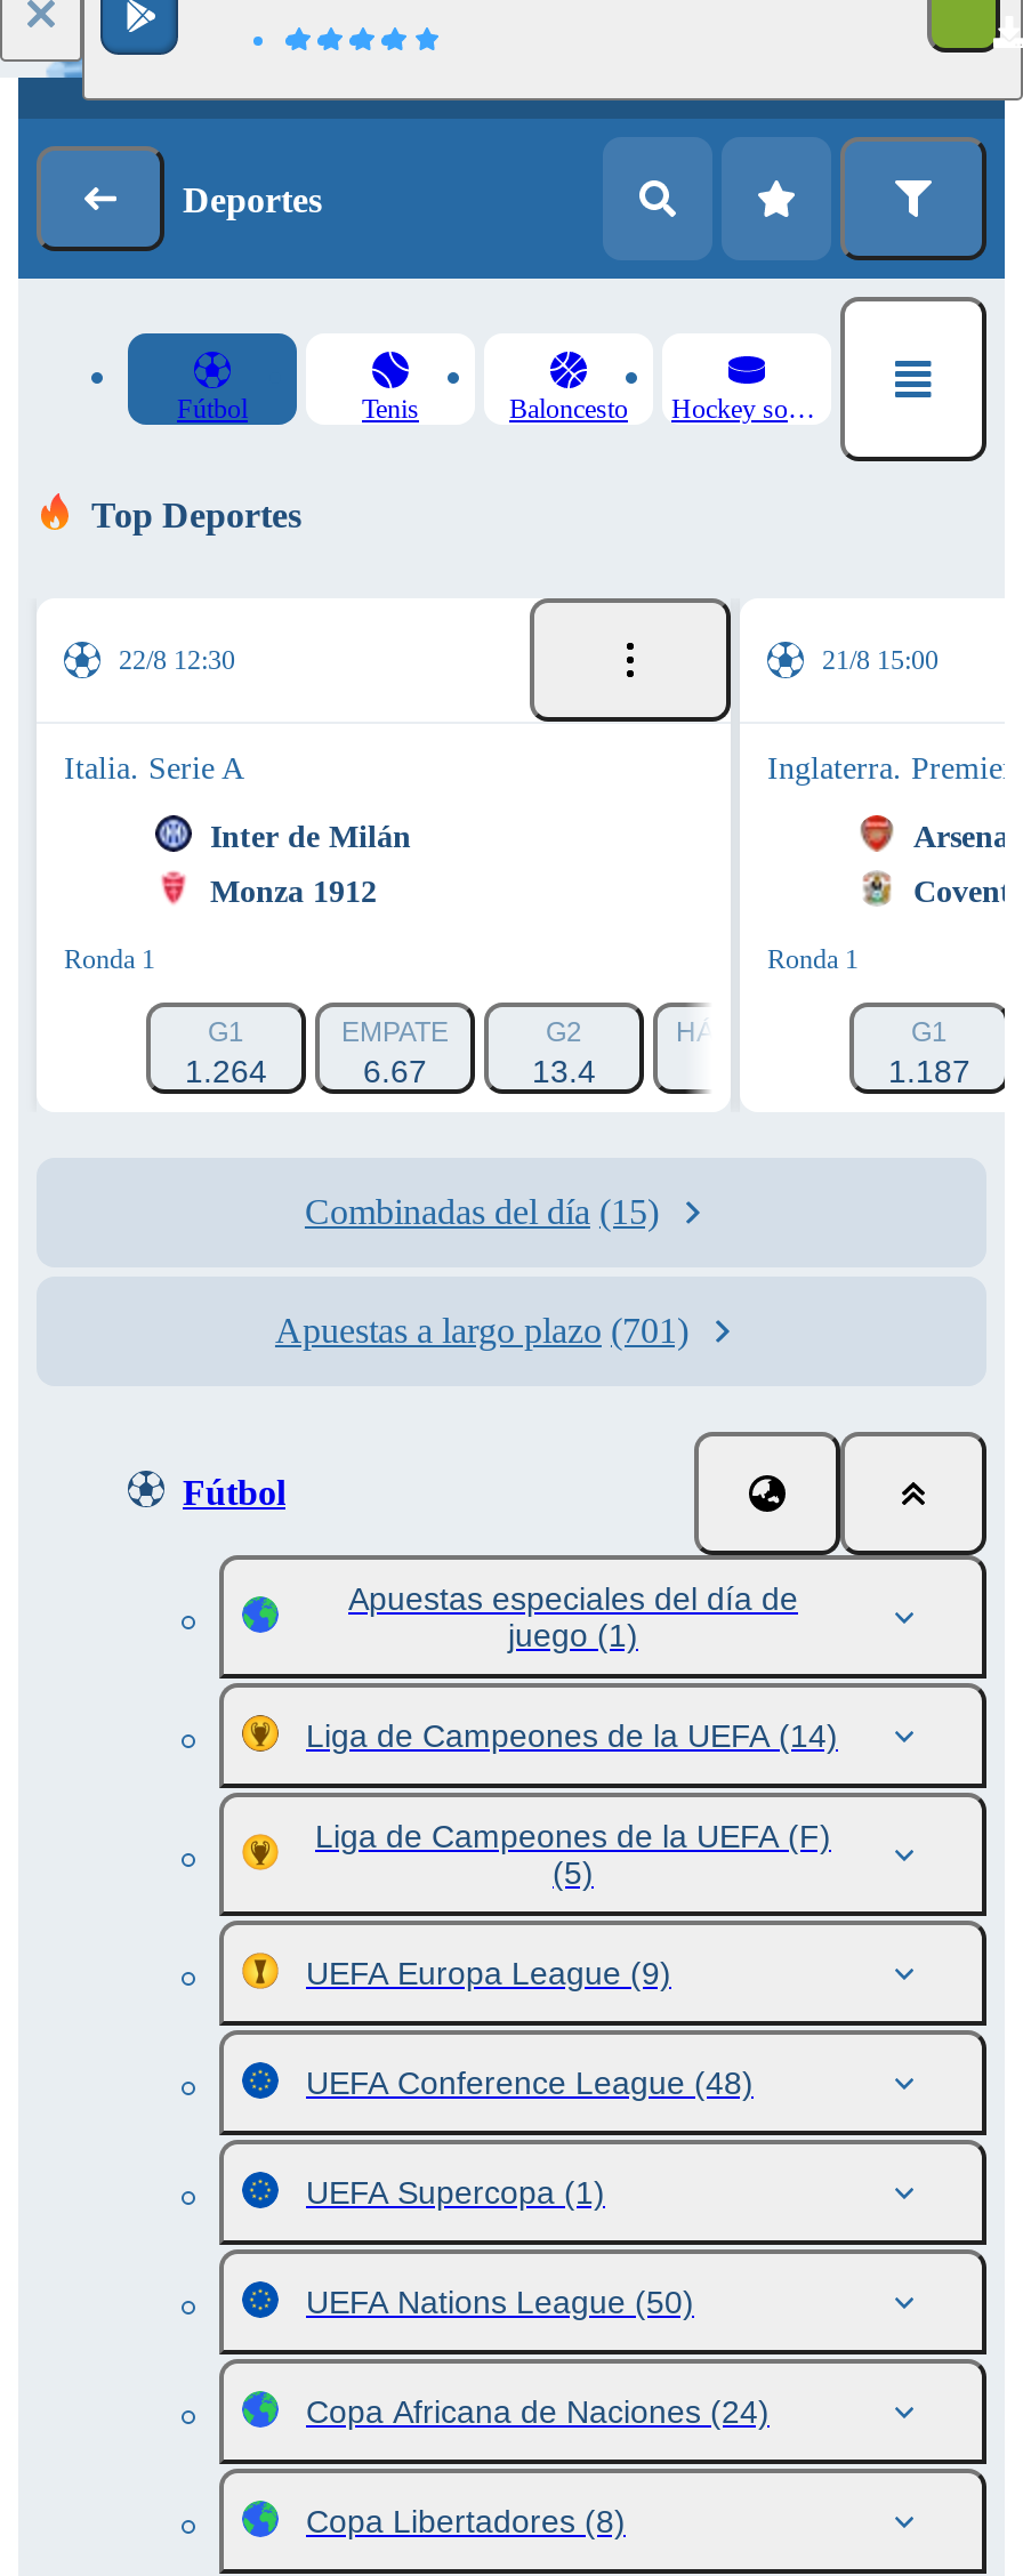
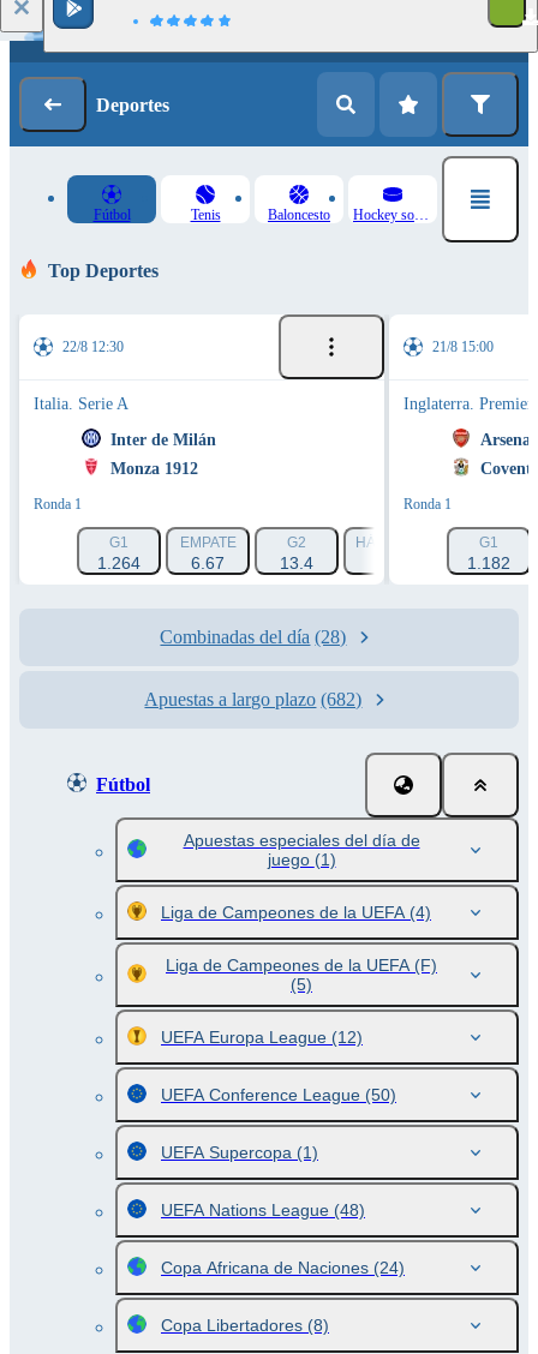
[888,1053,970,1089] 1.187 -> [467,553,510,573] 1.182
[305,1192,659,1231] Combinadas del día (15) -> [160,627,346,647] Combinadas del día (28)
[275,1311,688,1350] Apuestas a largo plazo (701) -> [145,689,362,709] Apuestas a largo plazo (682)
[306,1717,838,1754] Liga de Campeones de la UEFA (14) -> [161,903,431,922] Liga de Campeones de la UEFA (4)
[306,1955,671,1991] UEFA Europa League (9) -> [161,1028,363,1047] UEFA Europa League (12)
[306,2064,754,2101] UEFA Conference League (48) -> [161,1085,396,1104] UEFA Conference League (50)
[306,2284,694,2320] UEFA Nations League (50) -> [161,1200,365,1220] UEFA Nations League (48)

